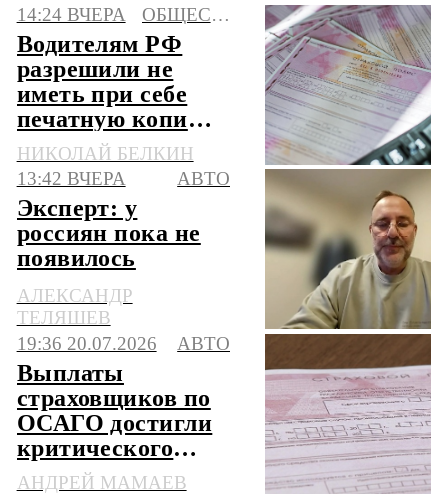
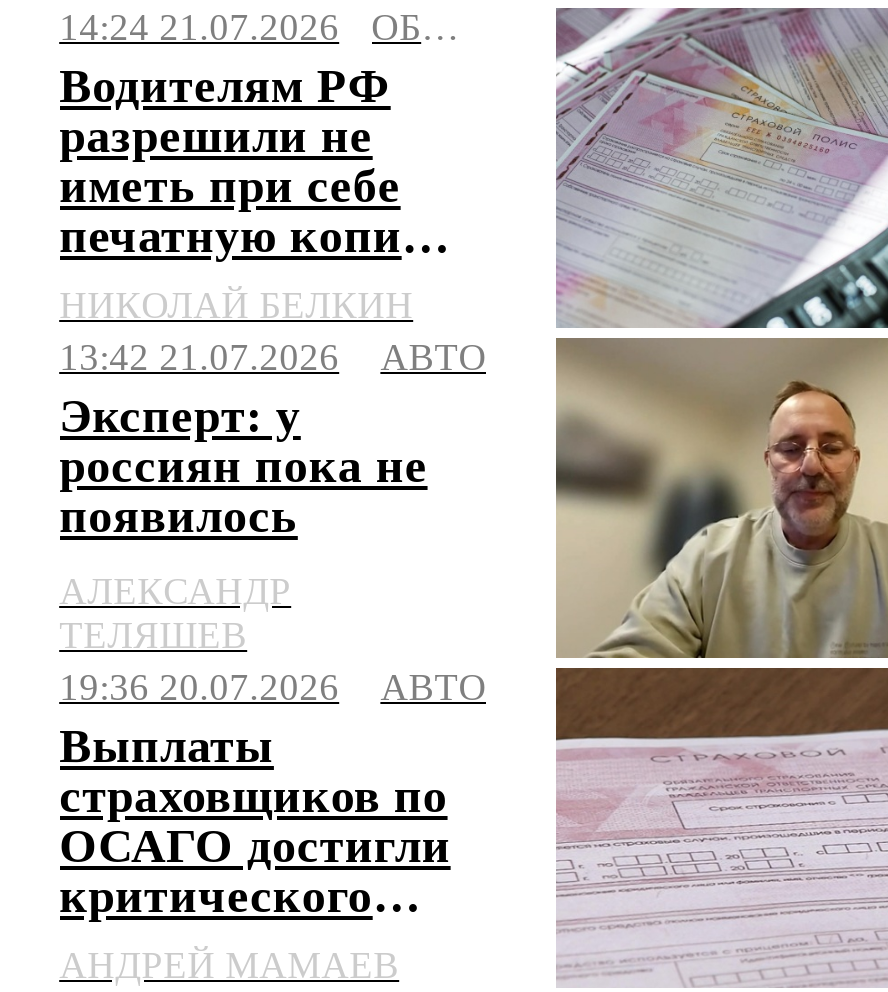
[17,4,126,25] 14:24 ВЧЕРА -> [59,7,339,49] 14:24 21.07.2026
[17,168,126,189] 13:42 ВЧЕРА -> [59,337,339,379] 13:42 21.07.2026

